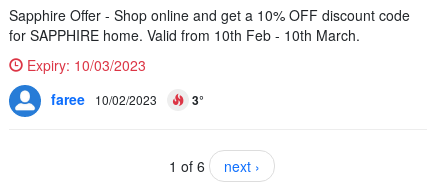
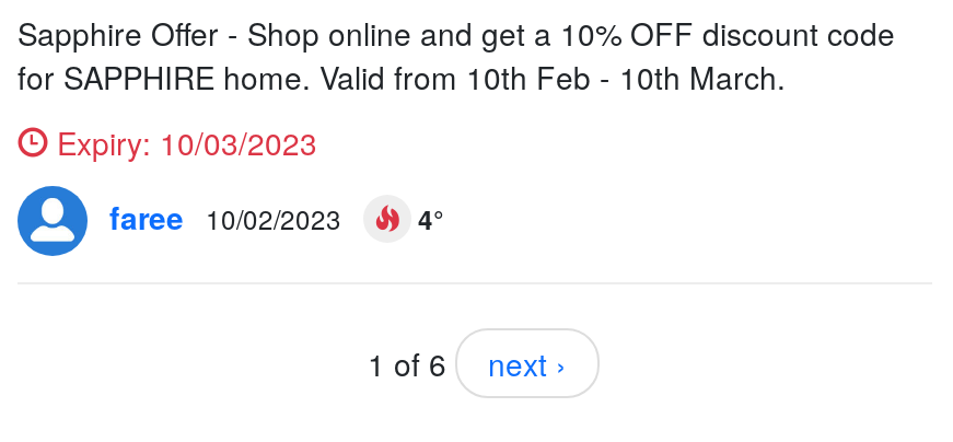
[51,89,204,109] faree 10/02/2023 3° -> [109,195,444,239] faree 10/02/2023 4°

